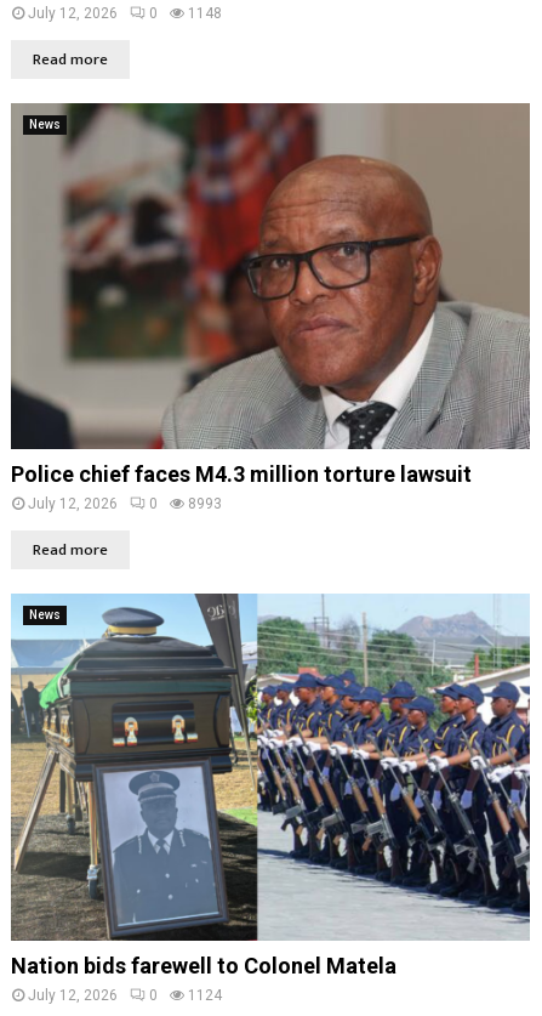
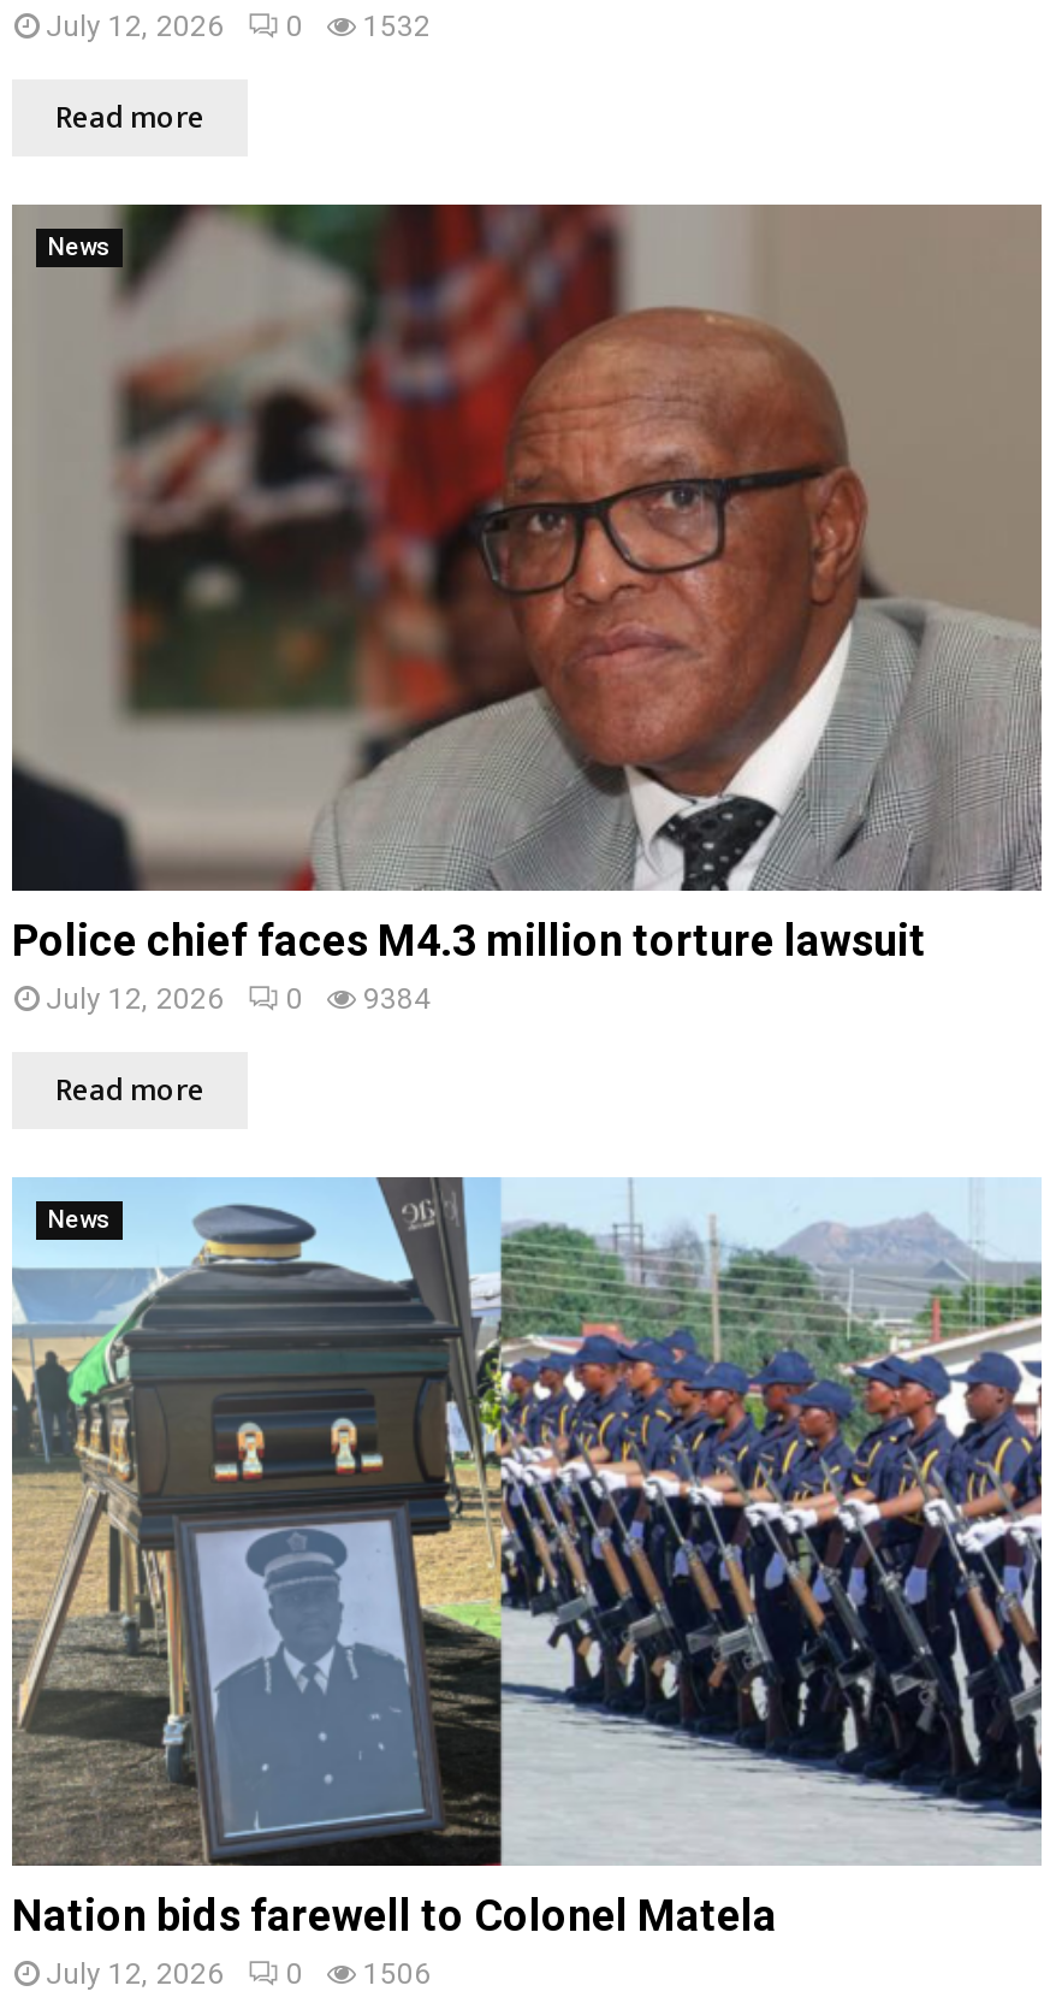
[28,5,222,22] July 12, 2026 0 1148 -> [46,9,431,43] July 12, 2026 0 1532
[28,496,222,513] July 12, 2026 0 8993 -> [46,983,431,1017] July 12, 2026 0 9384
[28,986,222,1003] July 12, 2026 0 1124 -> [46,1956,431,1990] July 12, 2026 0 1506

